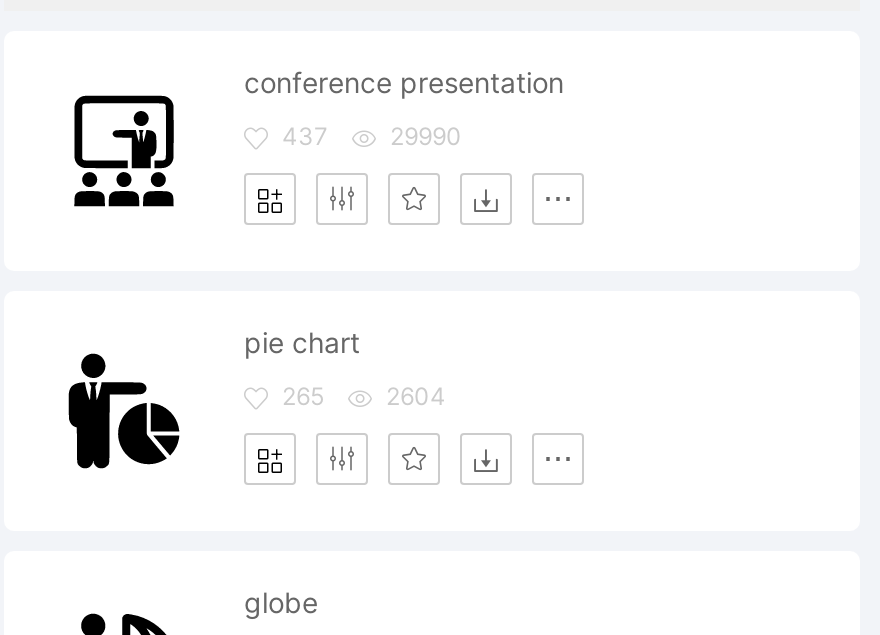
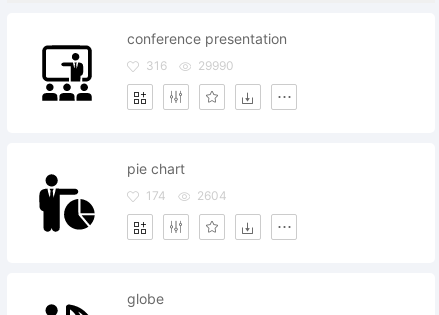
[282,121,328,151] 437 -> [146,58,167,73] 316
[282,381,324,411] 265 -> [146,188,166,203] 174

